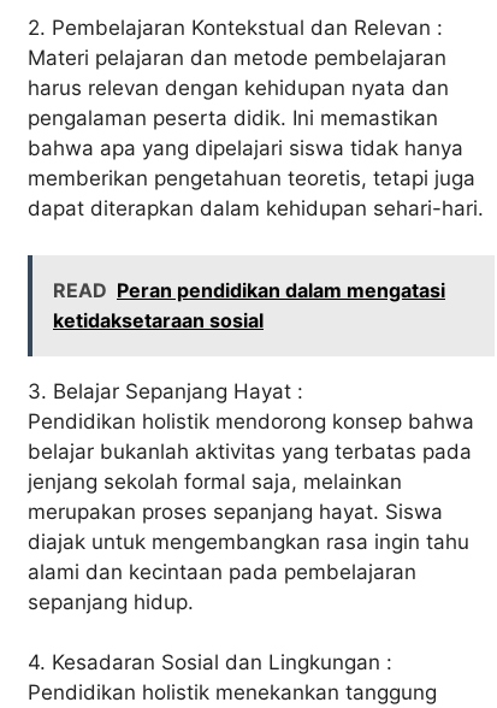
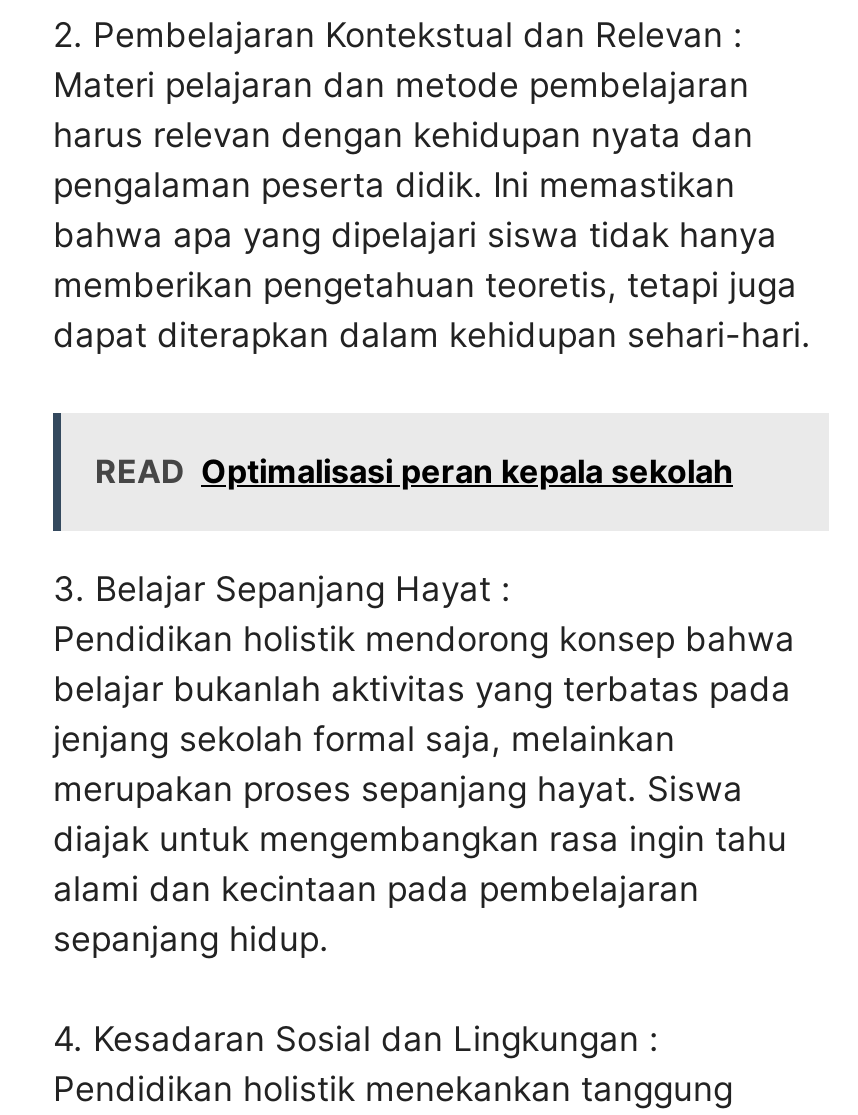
[53,278,445,332] READ Peran pendidikan dalam mengatasi | ketidaksetaraan sosial -> [95,450,733,490] READ Optimalisasi peran kepala sekolah

